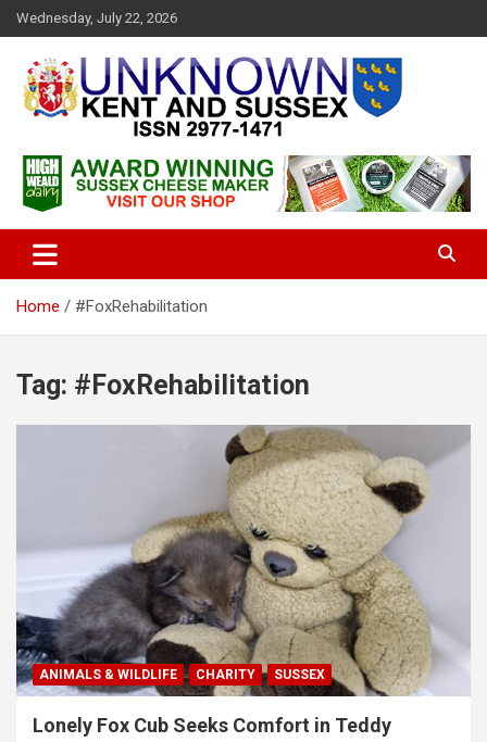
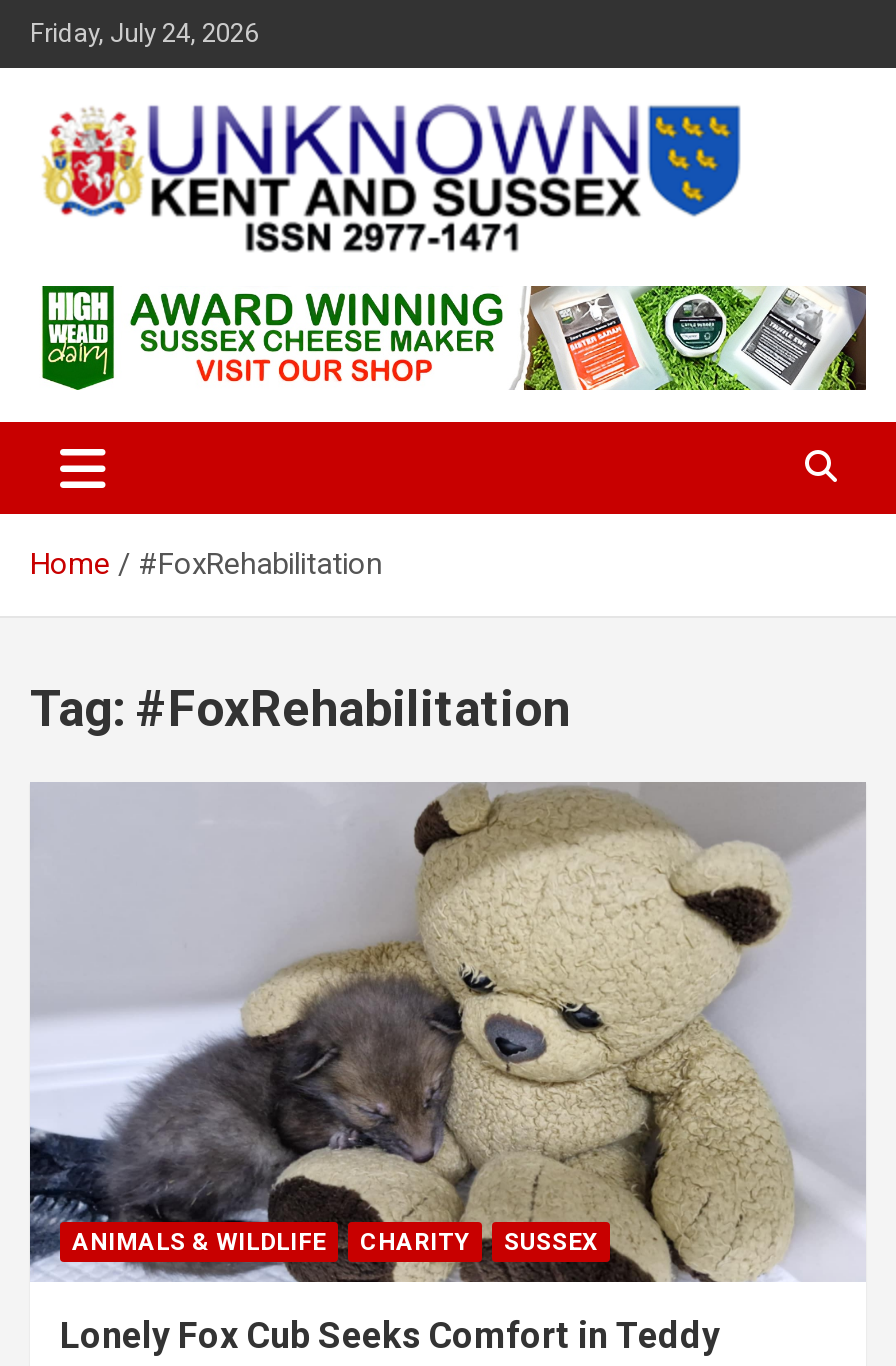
[16,10,177,26] Wednesday, July 22, 2026 -> [30,18,258,48] Friday, July 24, 2026

